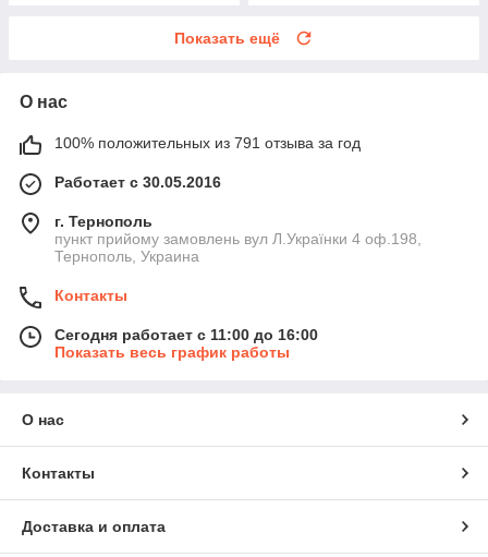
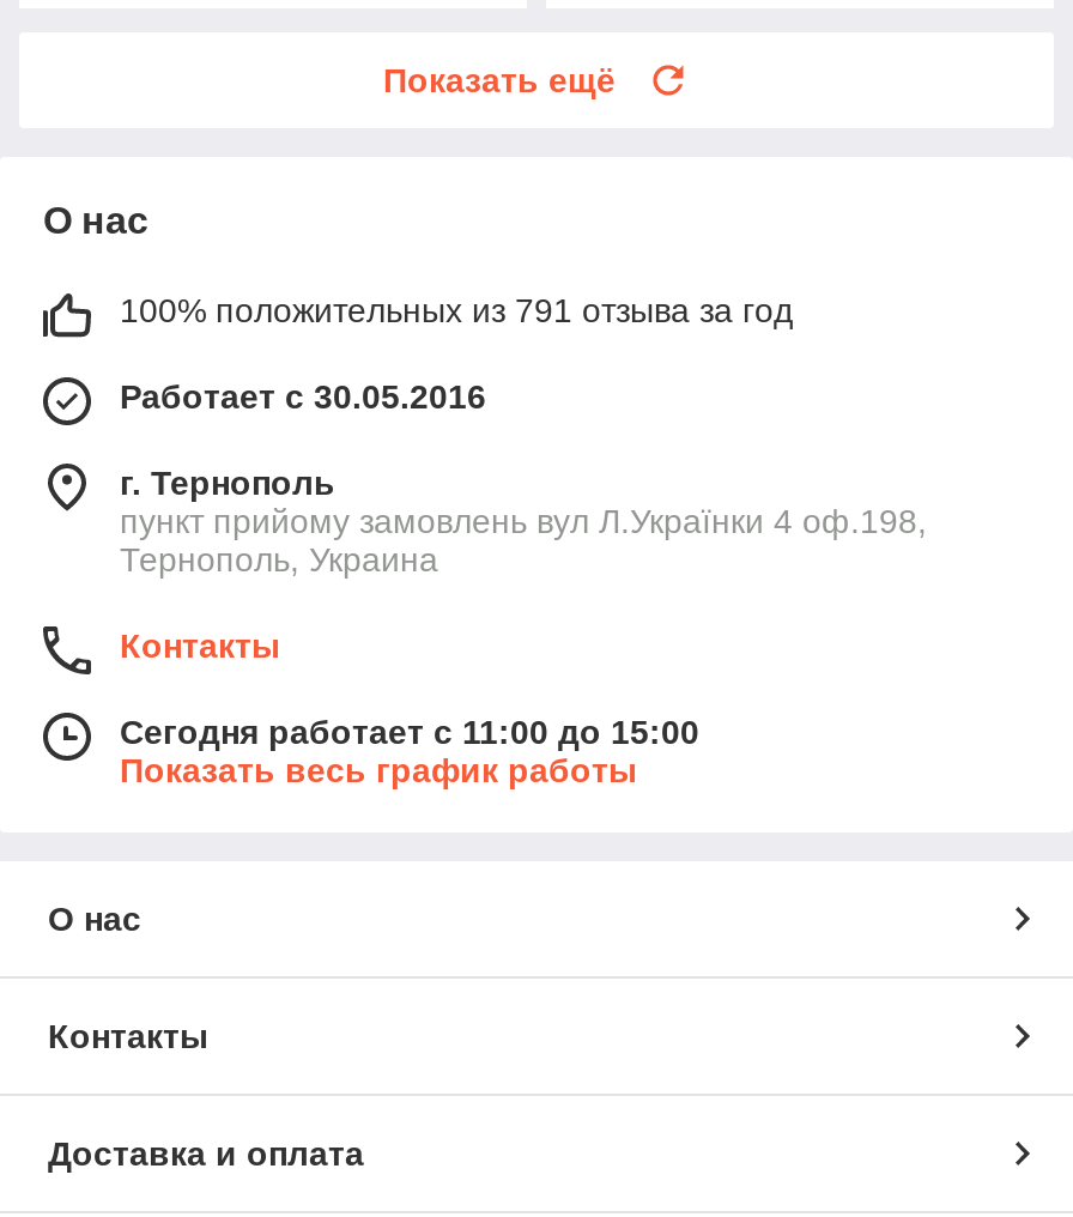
[54,326,318,343] Сегодня работает с 11:00 до 16:00 -> [120,712,699,751] Сегодня работает с 11:00 до 15:00

